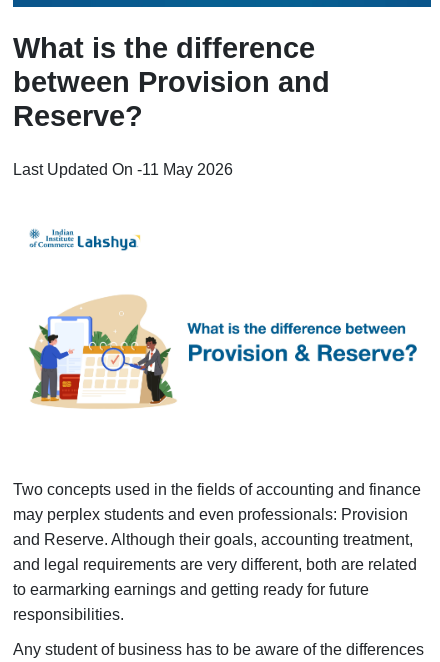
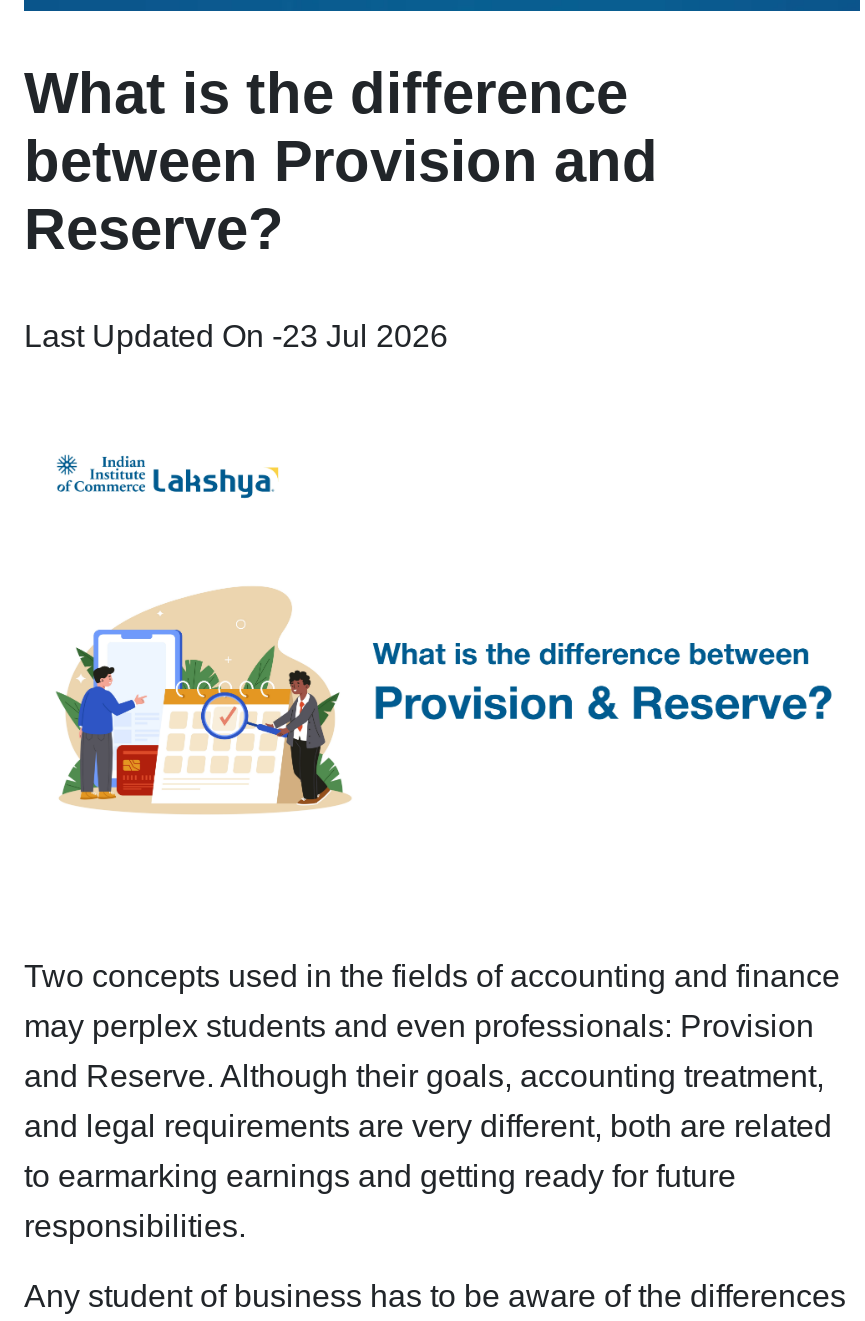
[13,161,233,178] Last Updated On -11 May 2026 -> [24,318,448,352] Last Updated On -23 Jul 2026

